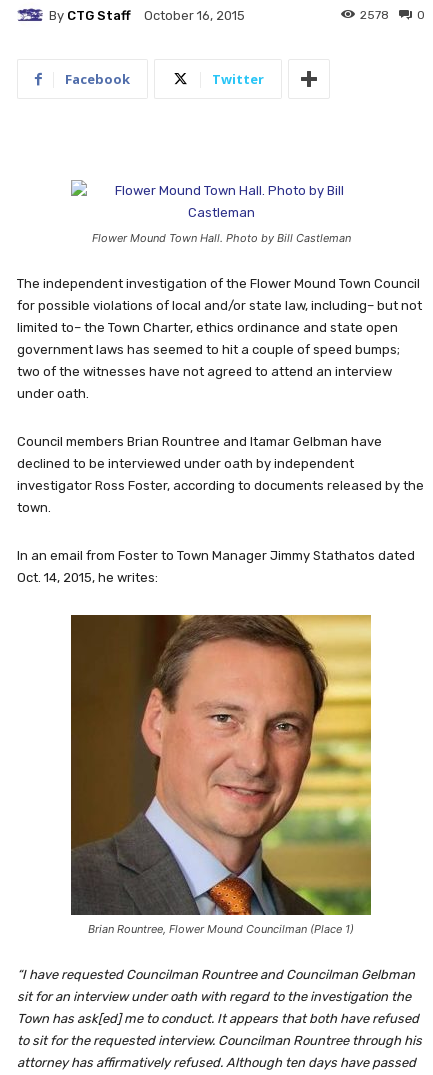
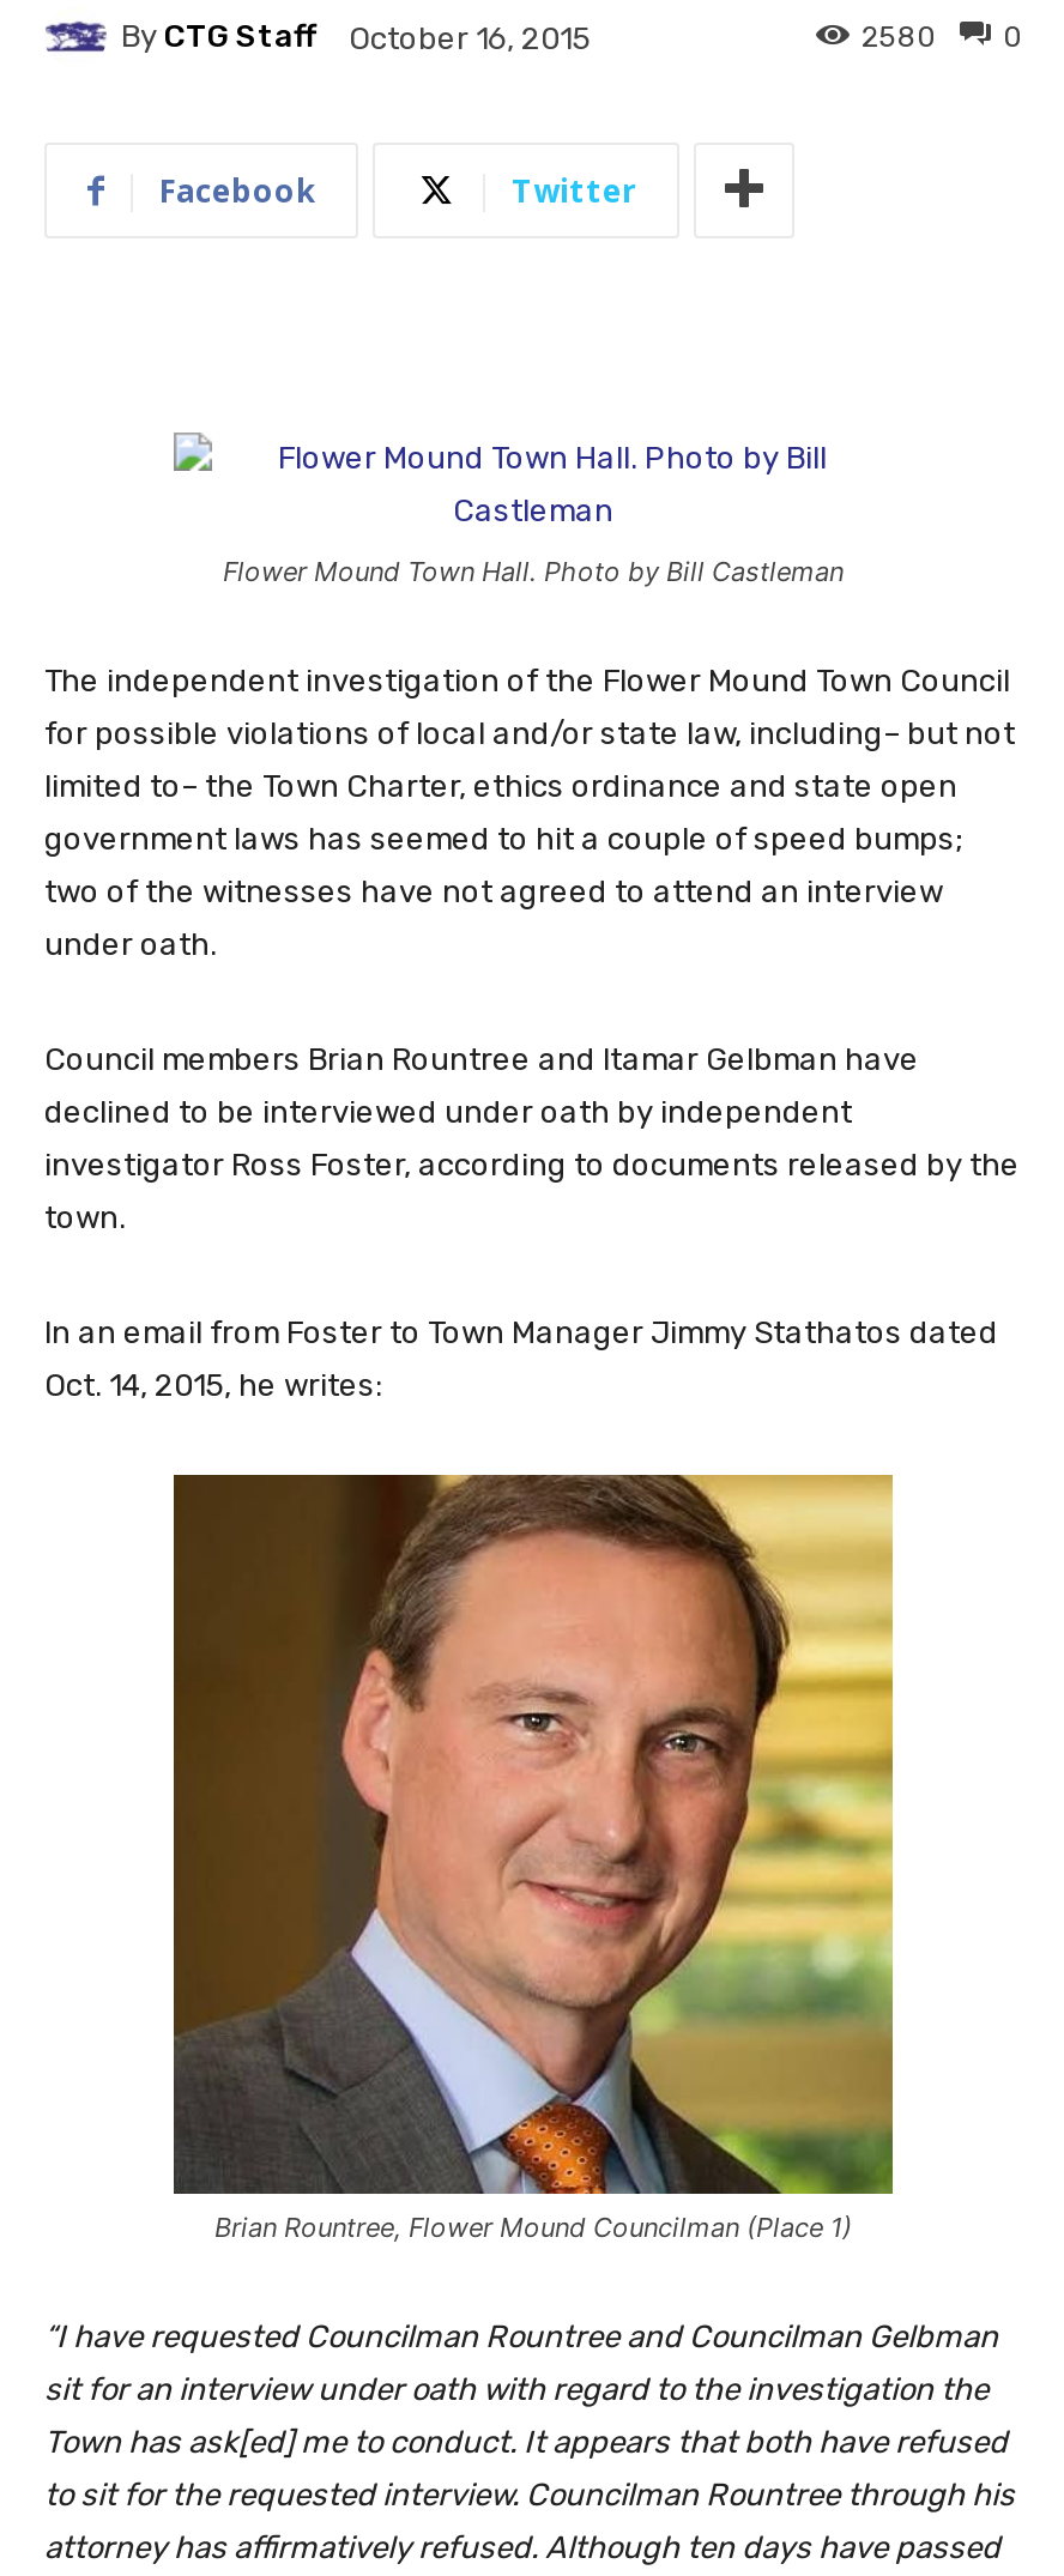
[360,8,425,22] 2578 0 -> [862,19,1022,53] 2580 0

